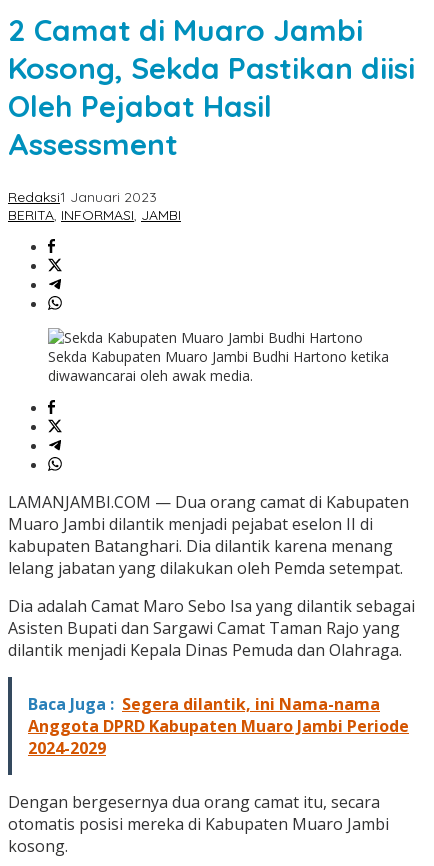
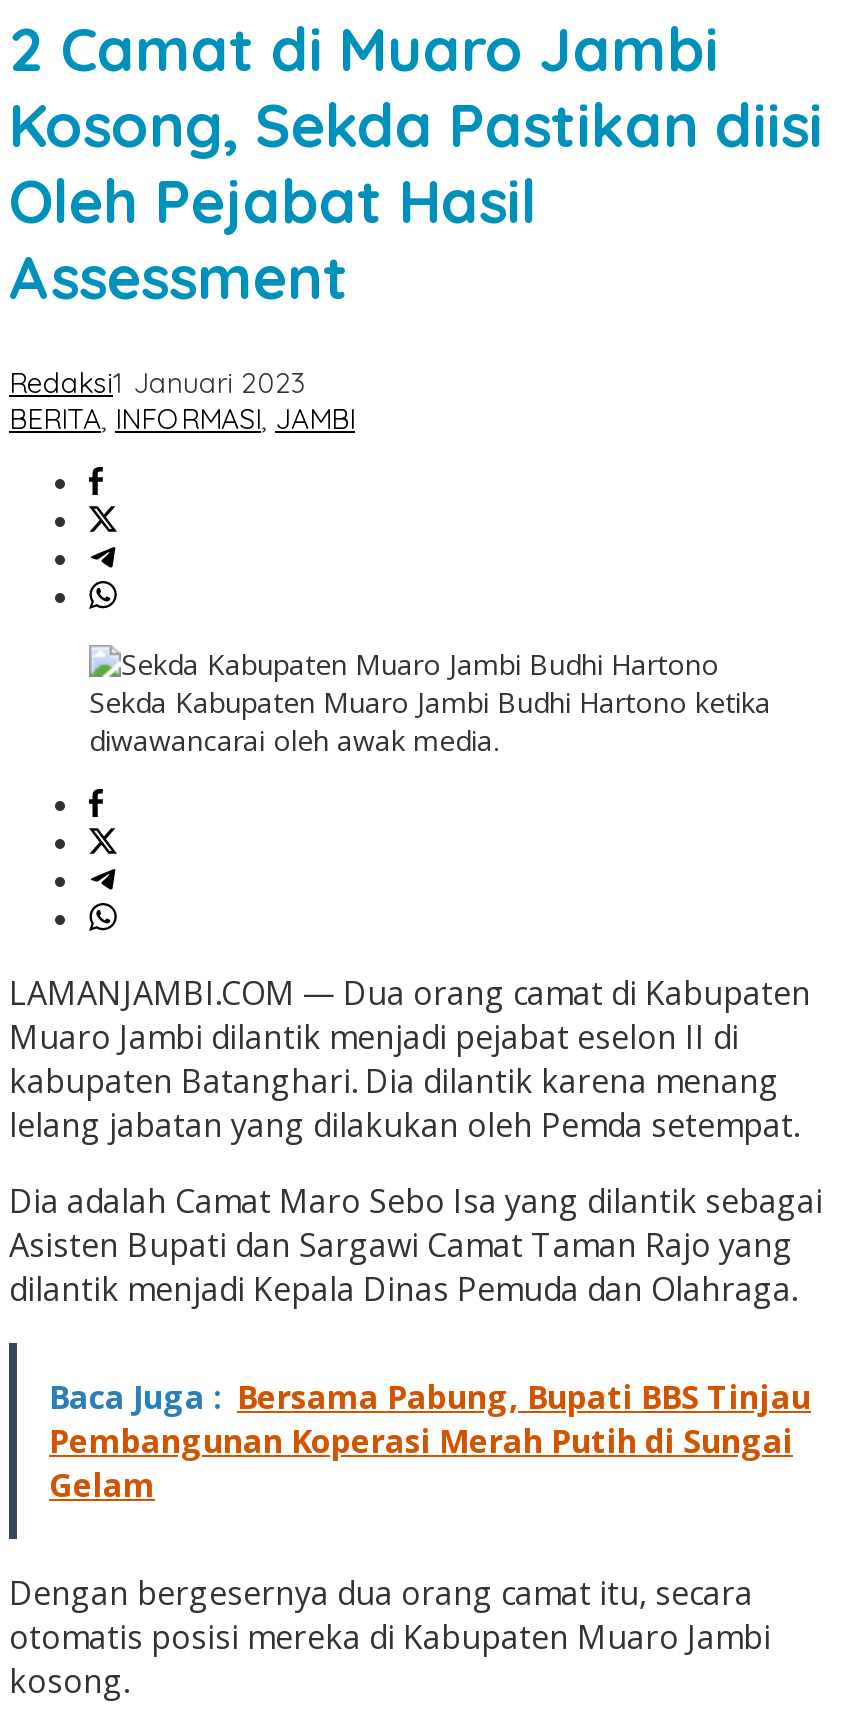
[28,693,409,759] Baca Juga : Segera dilantik, ini Nama-nama | Anggota DPRD Kabupaten Muaro Jambi Periode | 2024-2029 -> [49,1375,811,1507] Baca Juga : Bersama Pabung, Bupati BBS Tinjau | Pembangunan Koperasi Merah Putih di Sungai | Gelam

